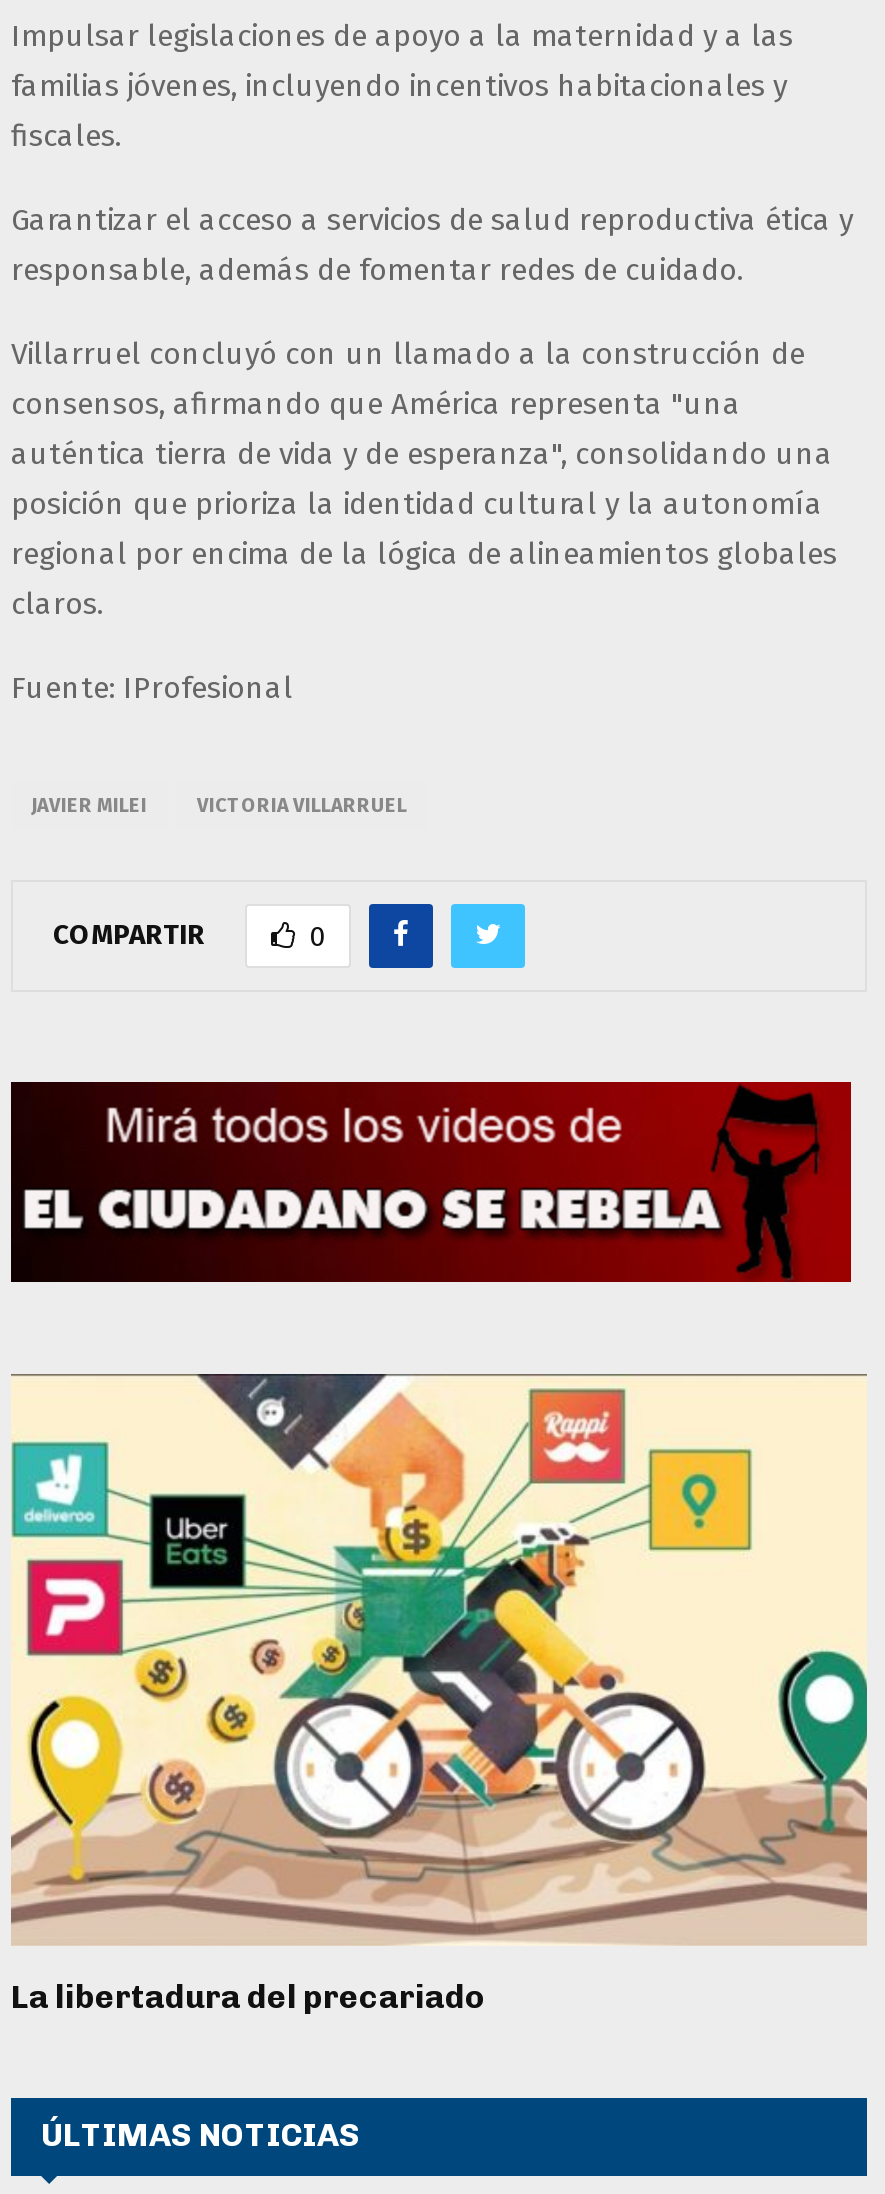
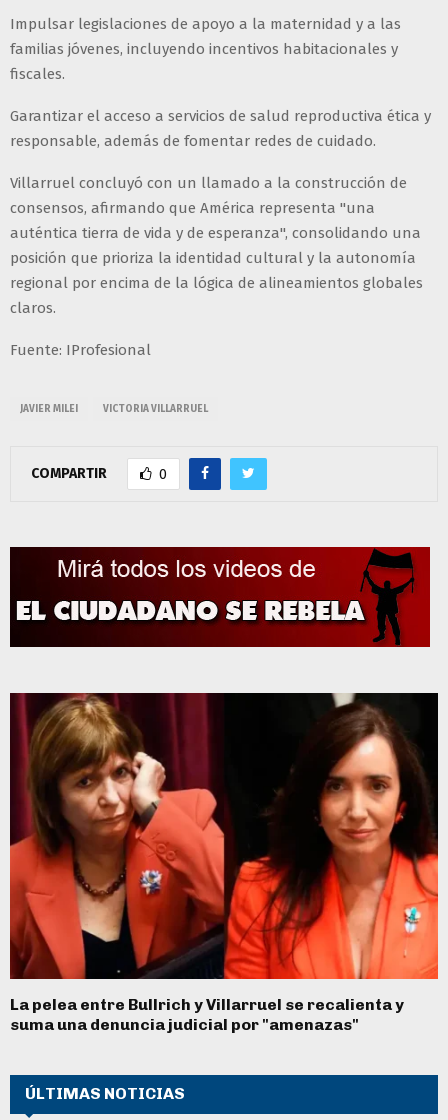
[11,1374,869,2015] [image] | La libertadura del precariado -> [9,692,439,1033] [image] | La pelea entre Bullrich y Villarruel se recalienta y | suma una denuncia judicial por "amenazas"

